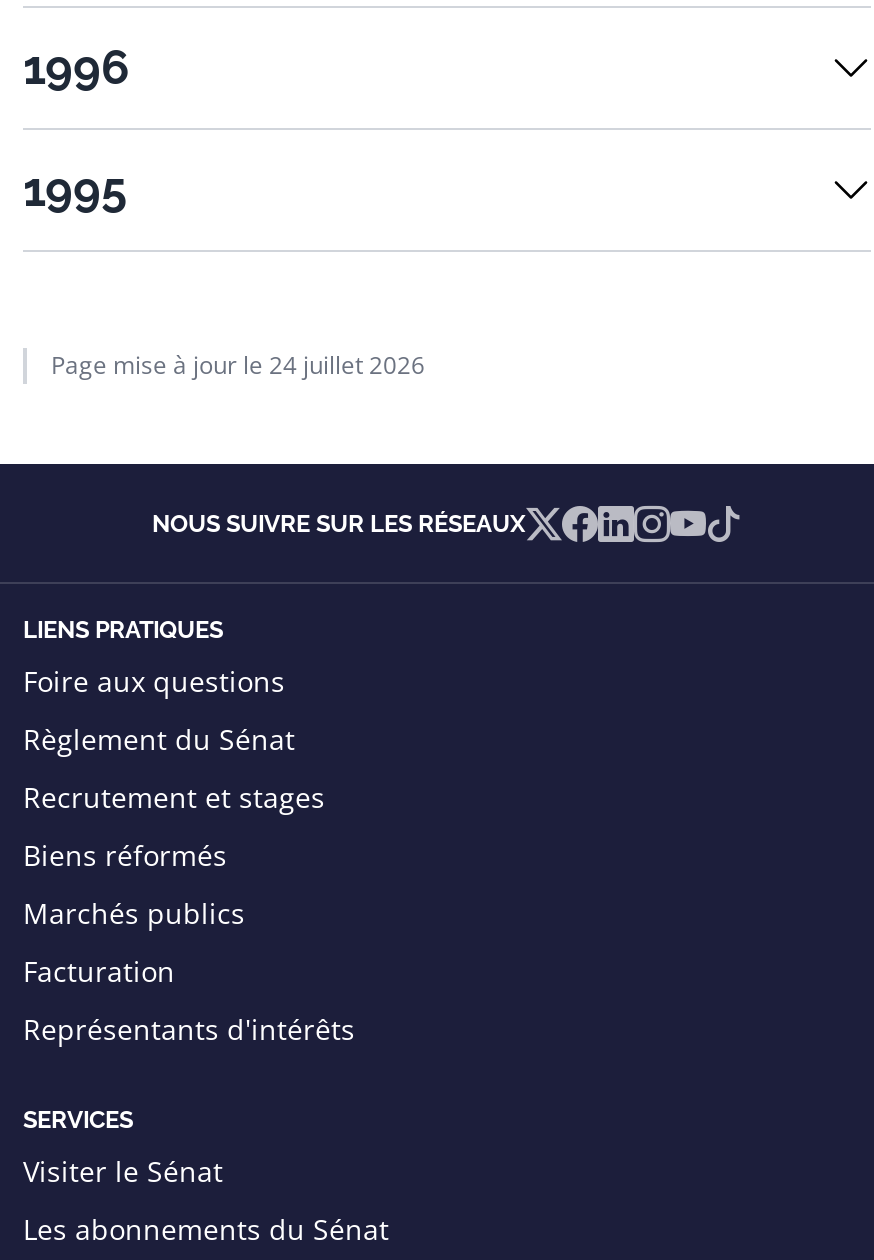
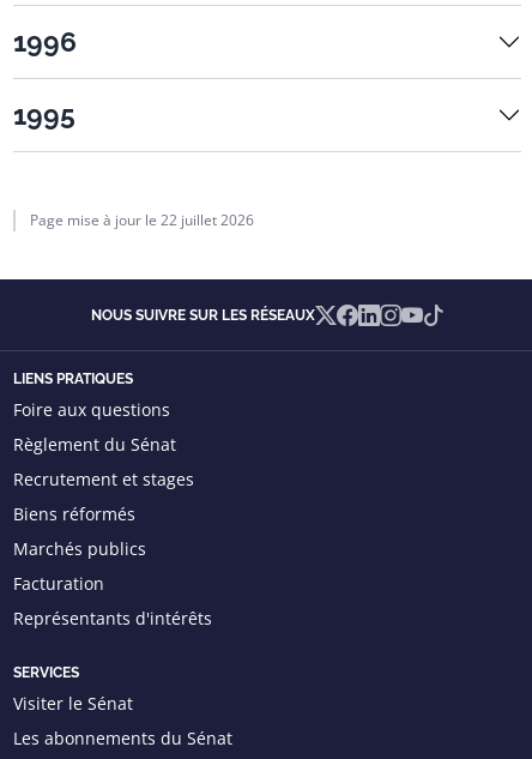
[51,348,425,382] Page mise à jour le 24 juillet 2026 -> [30,210,254,230] Page mise à jour le 22 juillet 2026

